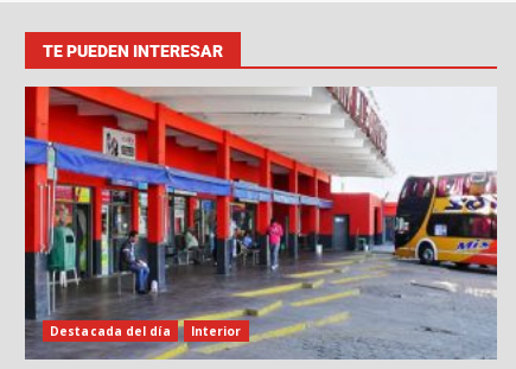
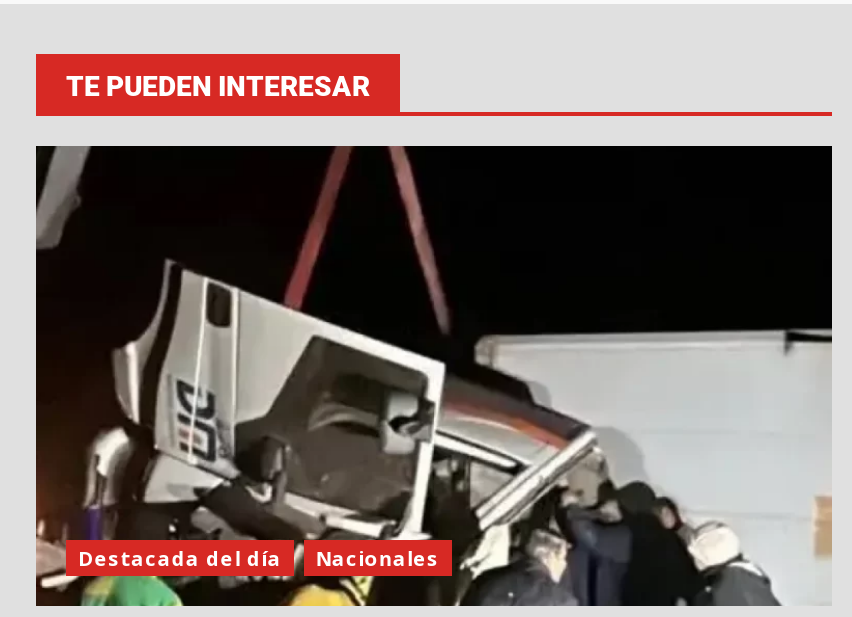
[24,85,498,360] [image] | Interior -> [34,144,834,608] [image] | Nacionales

